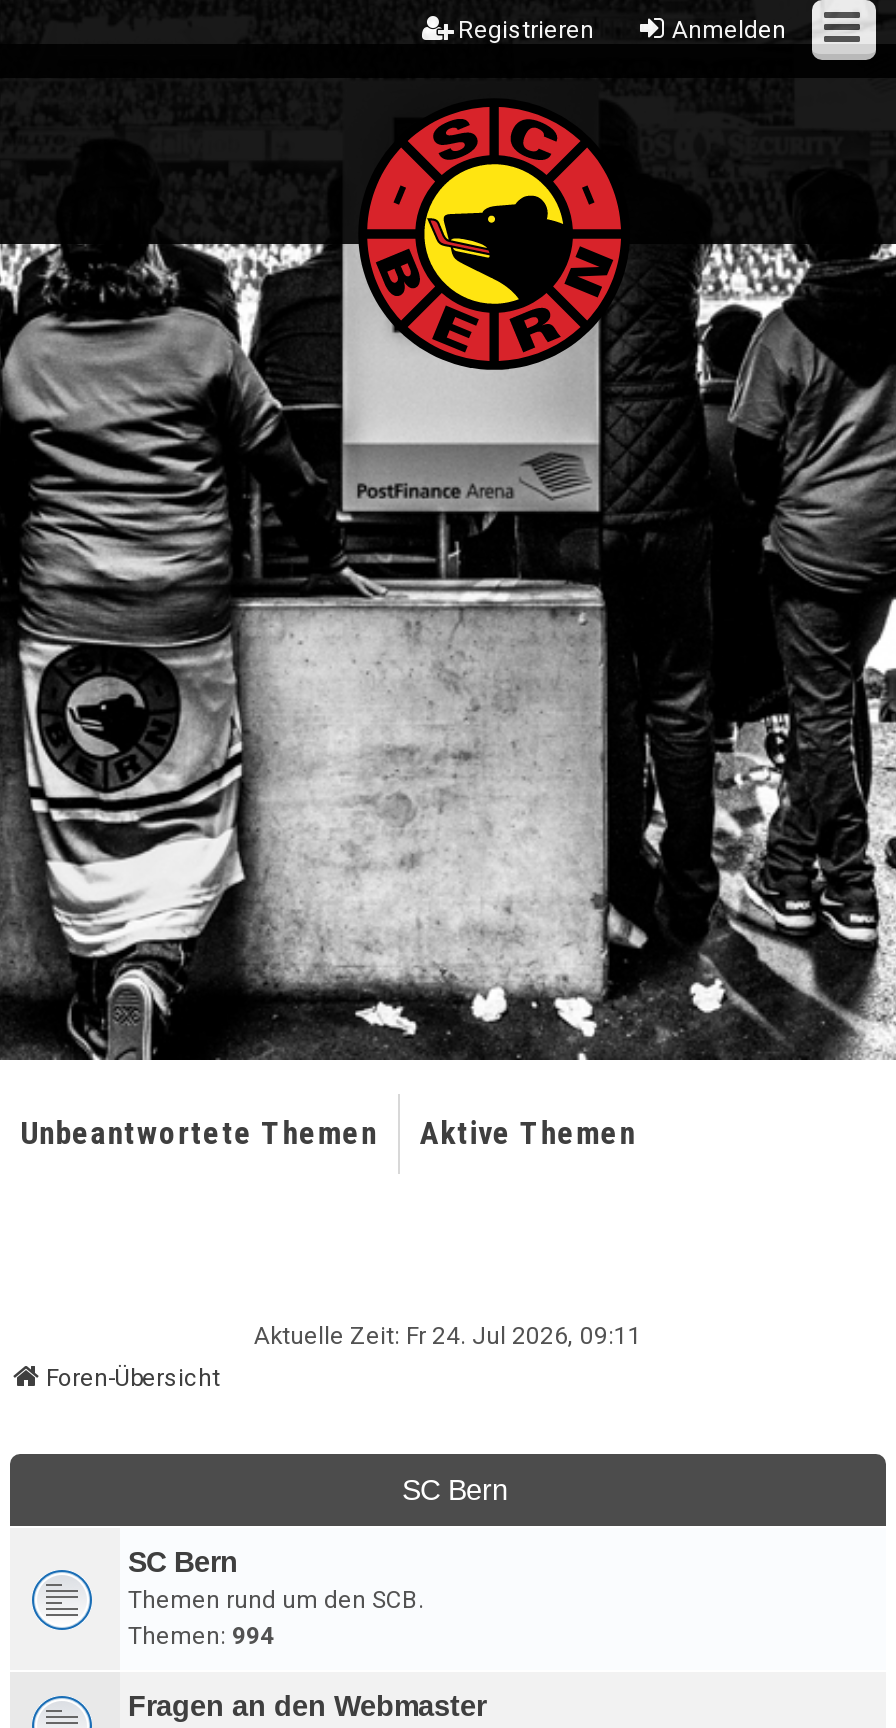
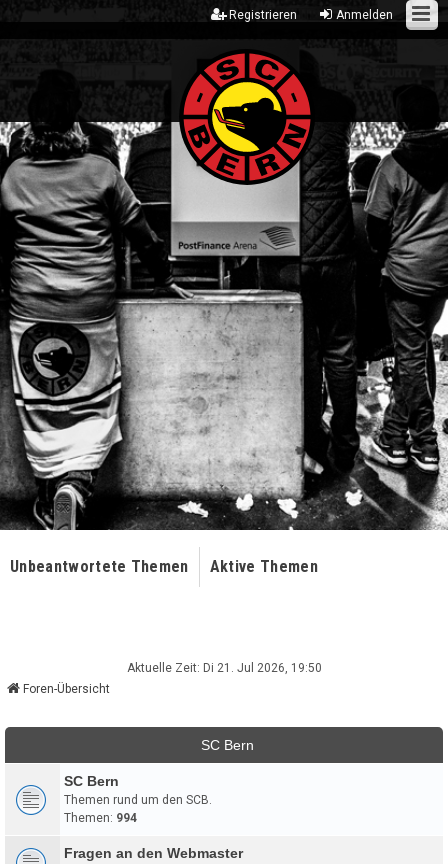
[254,1322,642,1350] Aktuelle Zeit: Fr 24. Jul 2026, 09:11 -> [126,661,321,675] Aktuelle Zeit: Di 21. Jul 2026, 19:50

